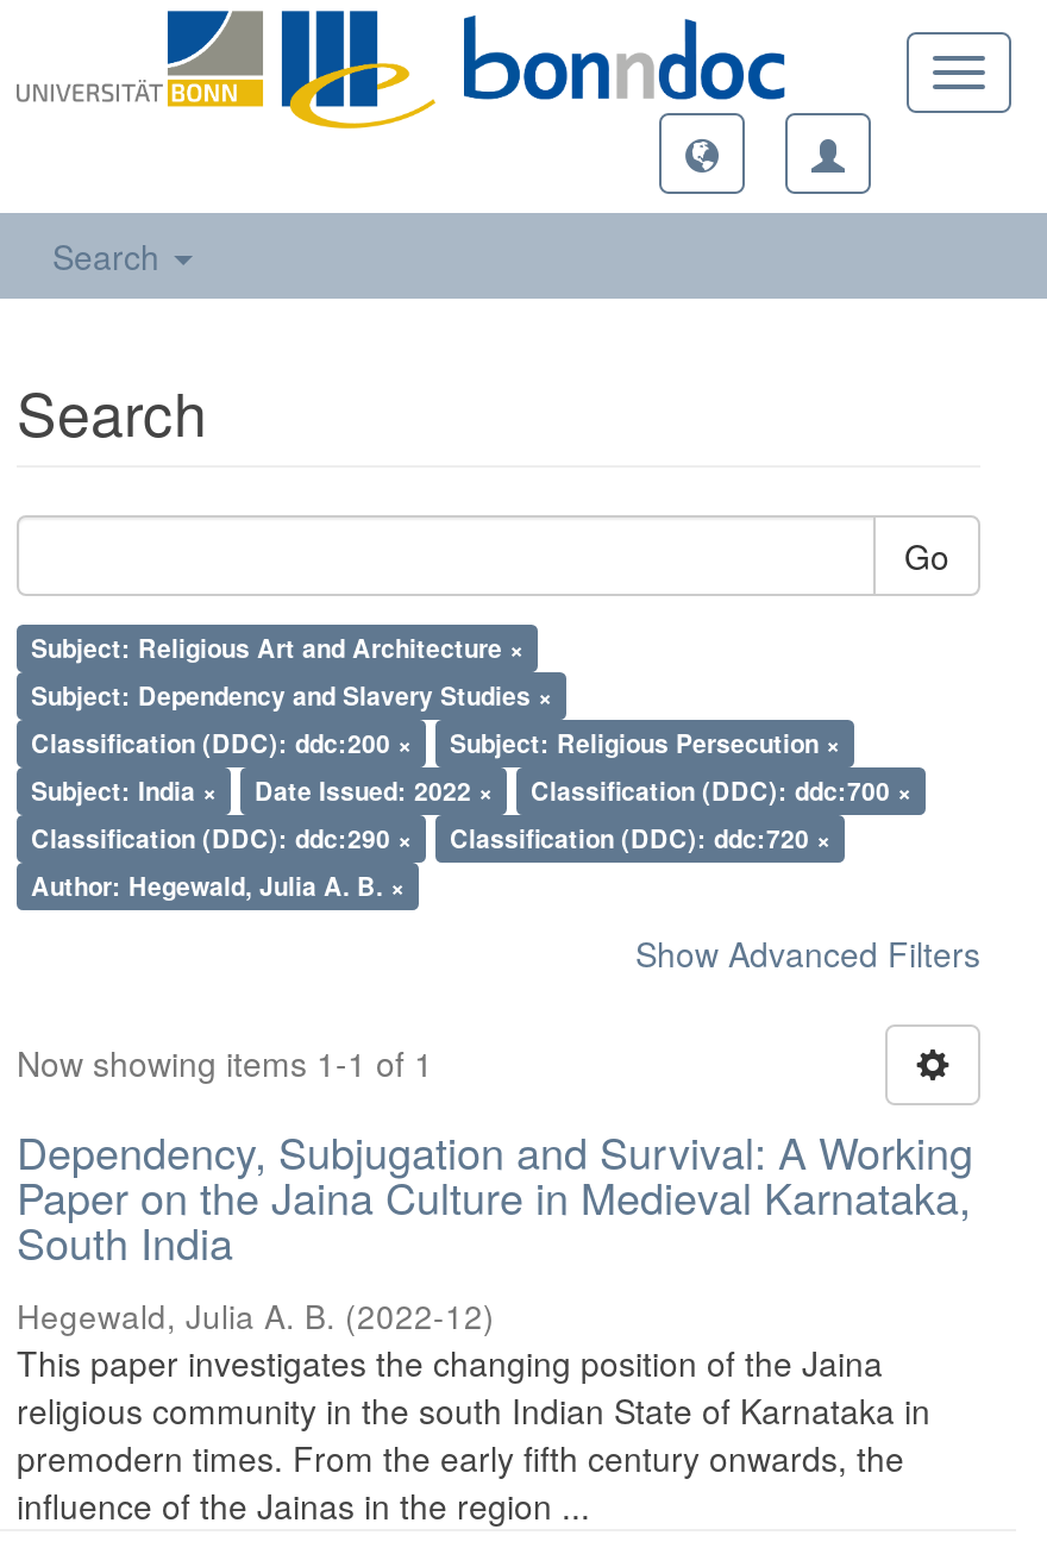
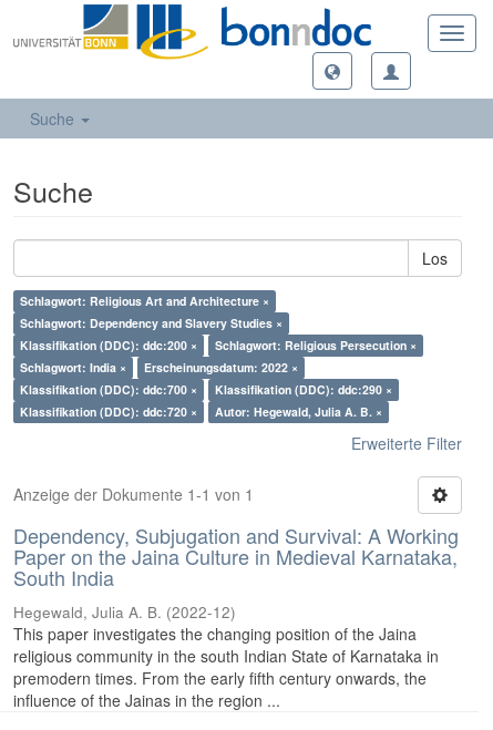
[52,232,169,280] Search -> [30,107,79,130] Suche
[17,368,207,453] Search -> [13,171,93,210] Suche
[904,532,949,579] Go -> [422,247,448,269] Los
[31,629,911,903] Subject: Religious Art and Architecture × | Subject: Dependency and Slavery Studies × | Classification (DDC): ddc:200 × | Subject: Religious Persecution × | Subject: India × | Date Issued: 2022 × | Classification (DDC): ddc:700 × | Classification (DDC): ddc:290 × | Classification (DDC): ddc:720 × | Author: Hegewald, Julia A. B. × -> [20,292,417,420] Schlagwort: Religious Art and Architecture × | Schlagwort: Dependency and Slavery Studies × | Klassifikation (DDC): ddc:200 × | Schlagwort: Religious Persecution × | Schlagwort: India × | Erscheinungsdatum: 2022 × | Klassifikation (DDC): ddc:700 × | Klassifikation (DDC): ddc:290 × | Klassifikation (DDC): ddc:720 × | Autor: Hegewald, Julia A. B. ×
[635,929,980,977] Show Advanced Filters -> [351,432,462,454] Erweiterte Filter
[17,1039,433,1086] Now showing items 1-1 of 1 -> [13,483,254,505] Anzeige der Dokumente 1-1 von 1

